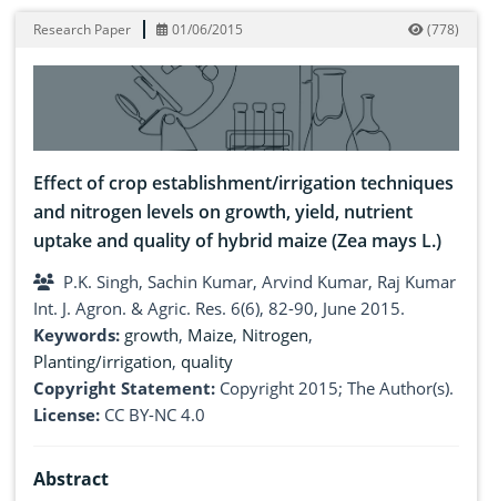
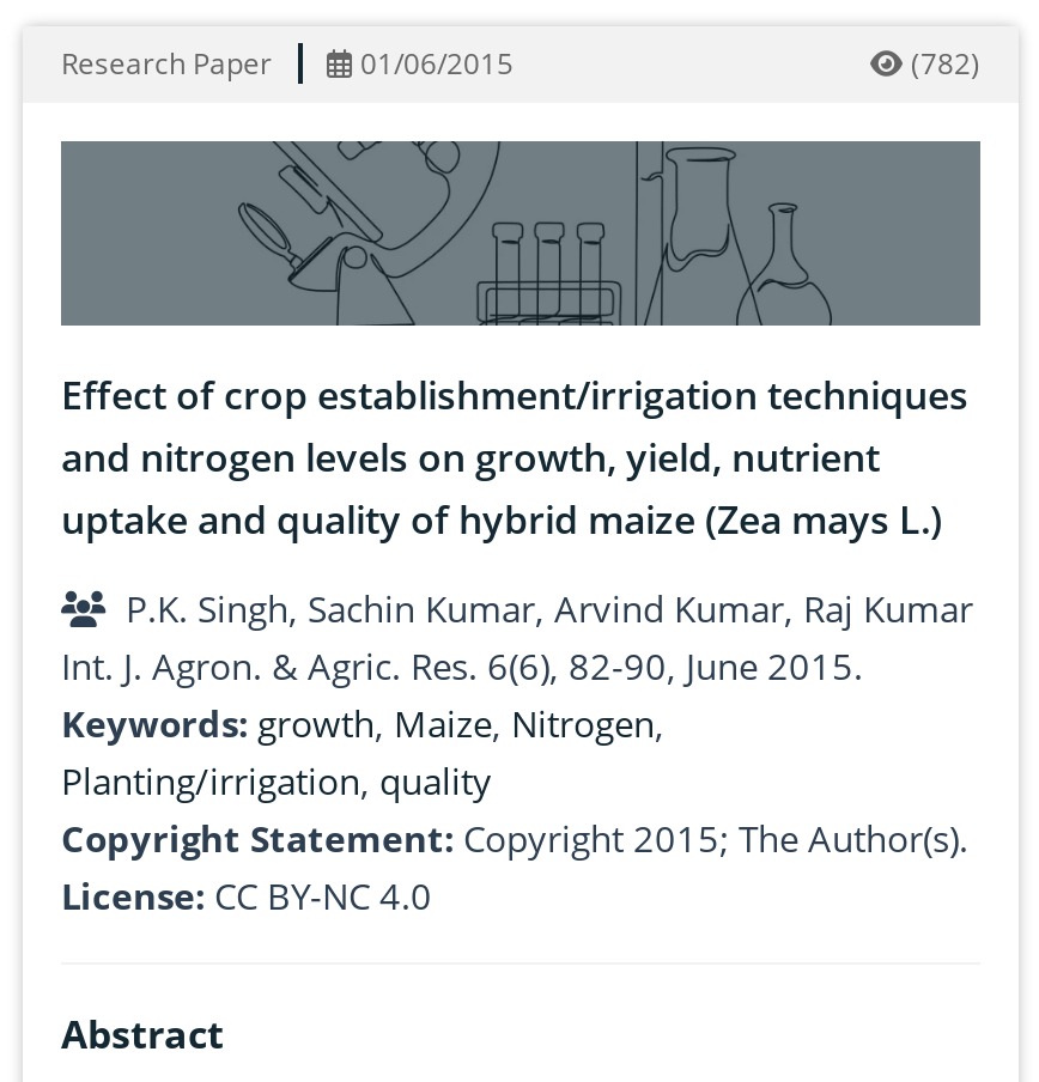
[427,20,459,39] (778) -> [911,43,980,84] (782)

